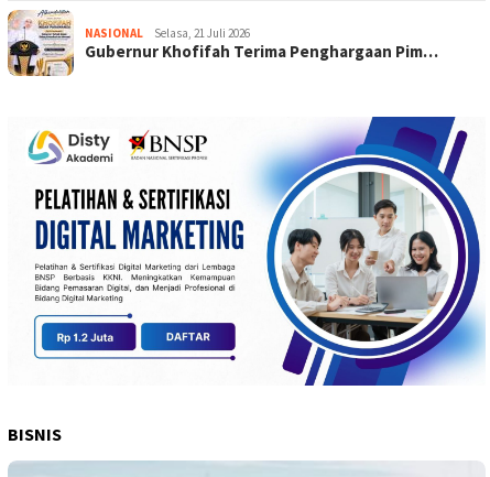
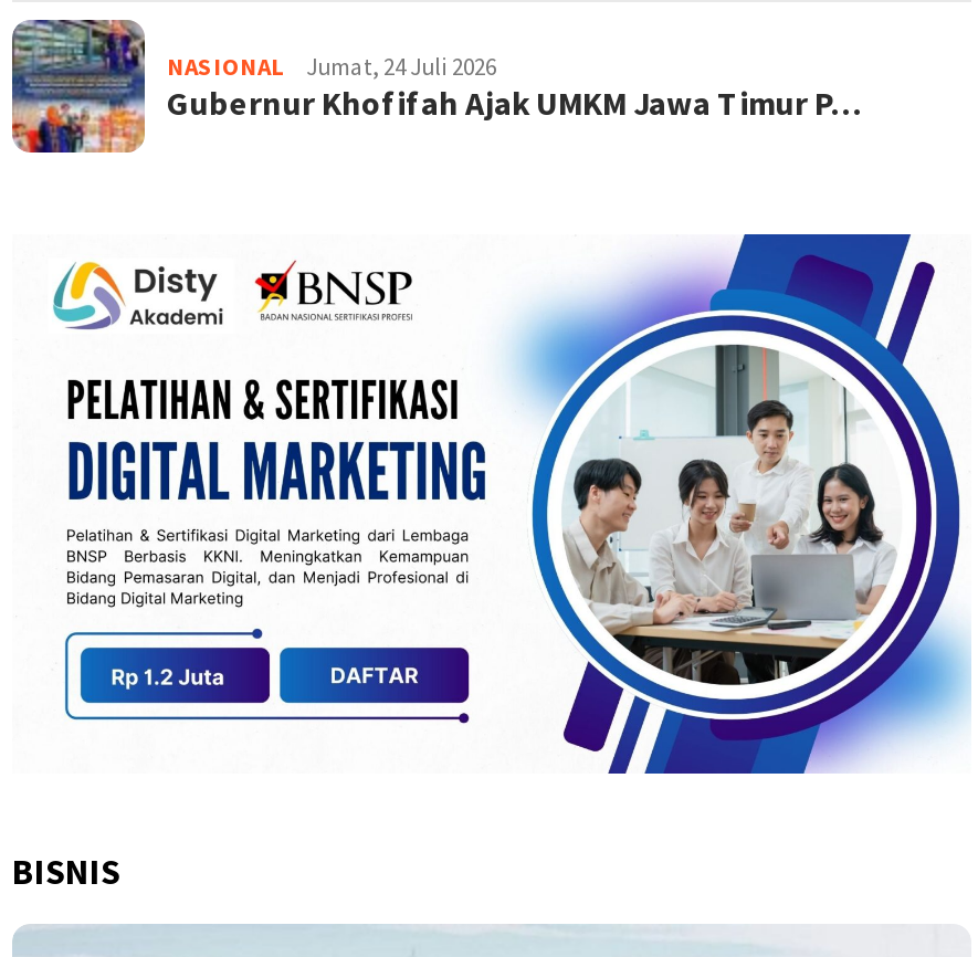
[7,10,438,77] [image] | Selasa, 21 Juli 2026 | Gubernur Khofifah Terima Penghargaan Pim… -> [10,18,861,155] [image] | Jumat, 24 Juli 2026 | Gubernur Khofifah Ajak UMKM Jawa Timur P…

